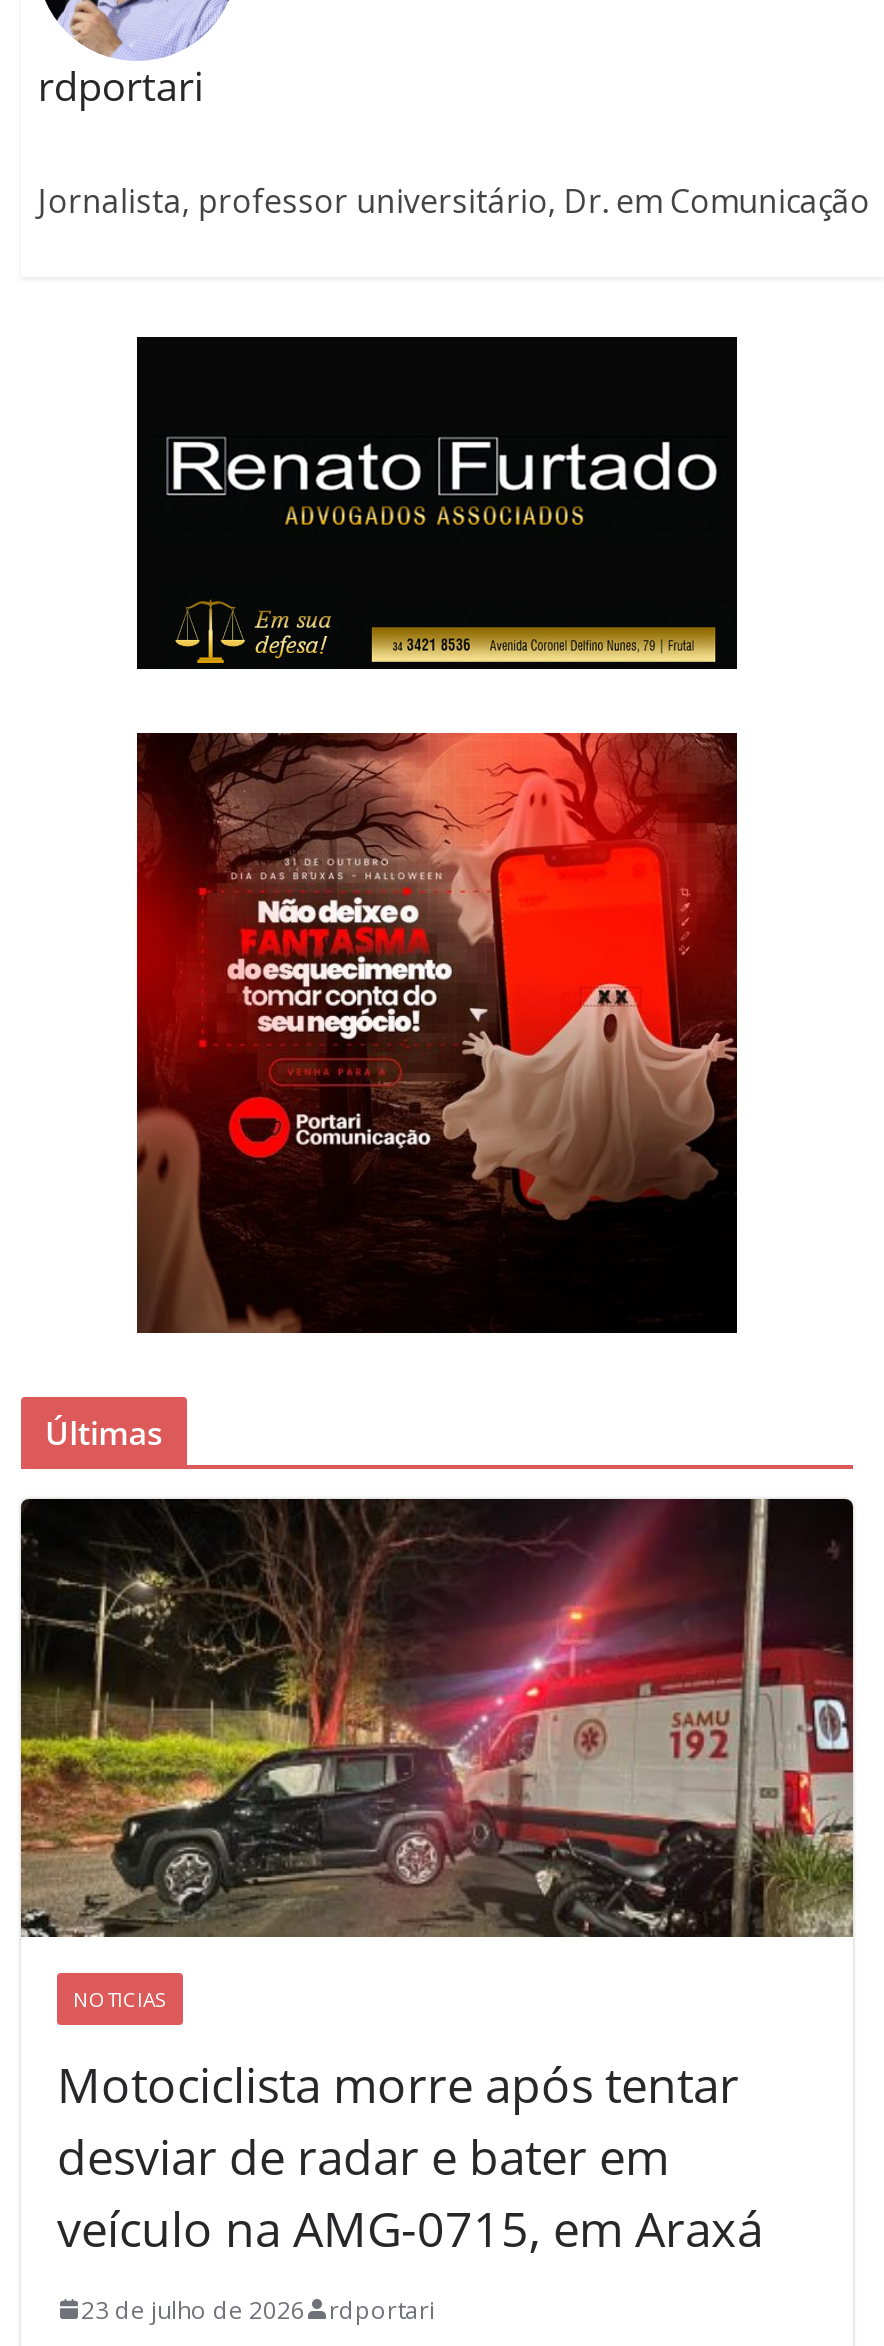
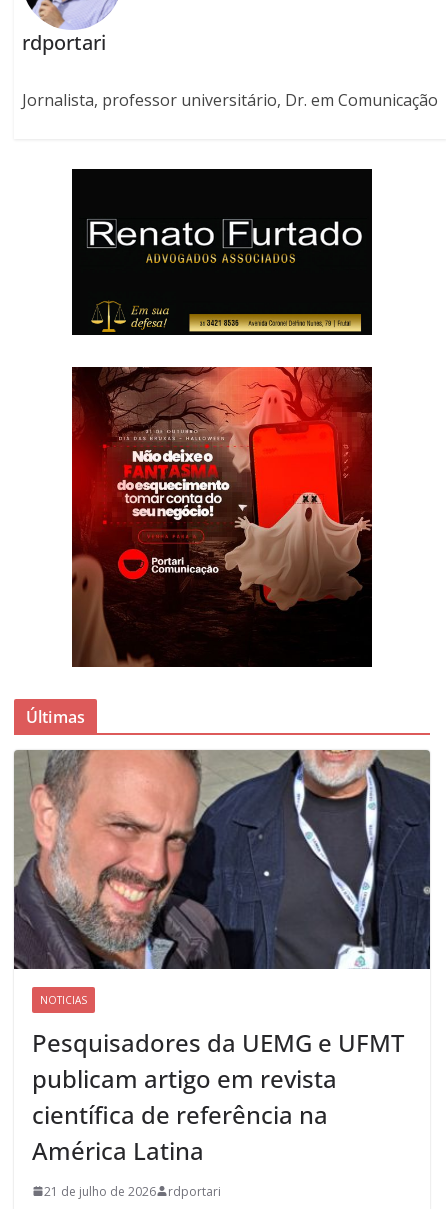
[19,1496,855,1940] [image] -> [14,749,431,970] [image]
[57,2051,763,2261] Motociclista morre após tentar | desviar de radar e bater em | veículo na AMG-0715, em Araxá -> [32,1026,404,1167] Pesquisadores da UEMG e UFMT | publicam artigo em revista | científica de referência na | América Latina
[81,2293,435,2327] 23 de julho de 2026 rdportari -> [44,1183,221,1200] 21 de julho de 2026 rdportari

